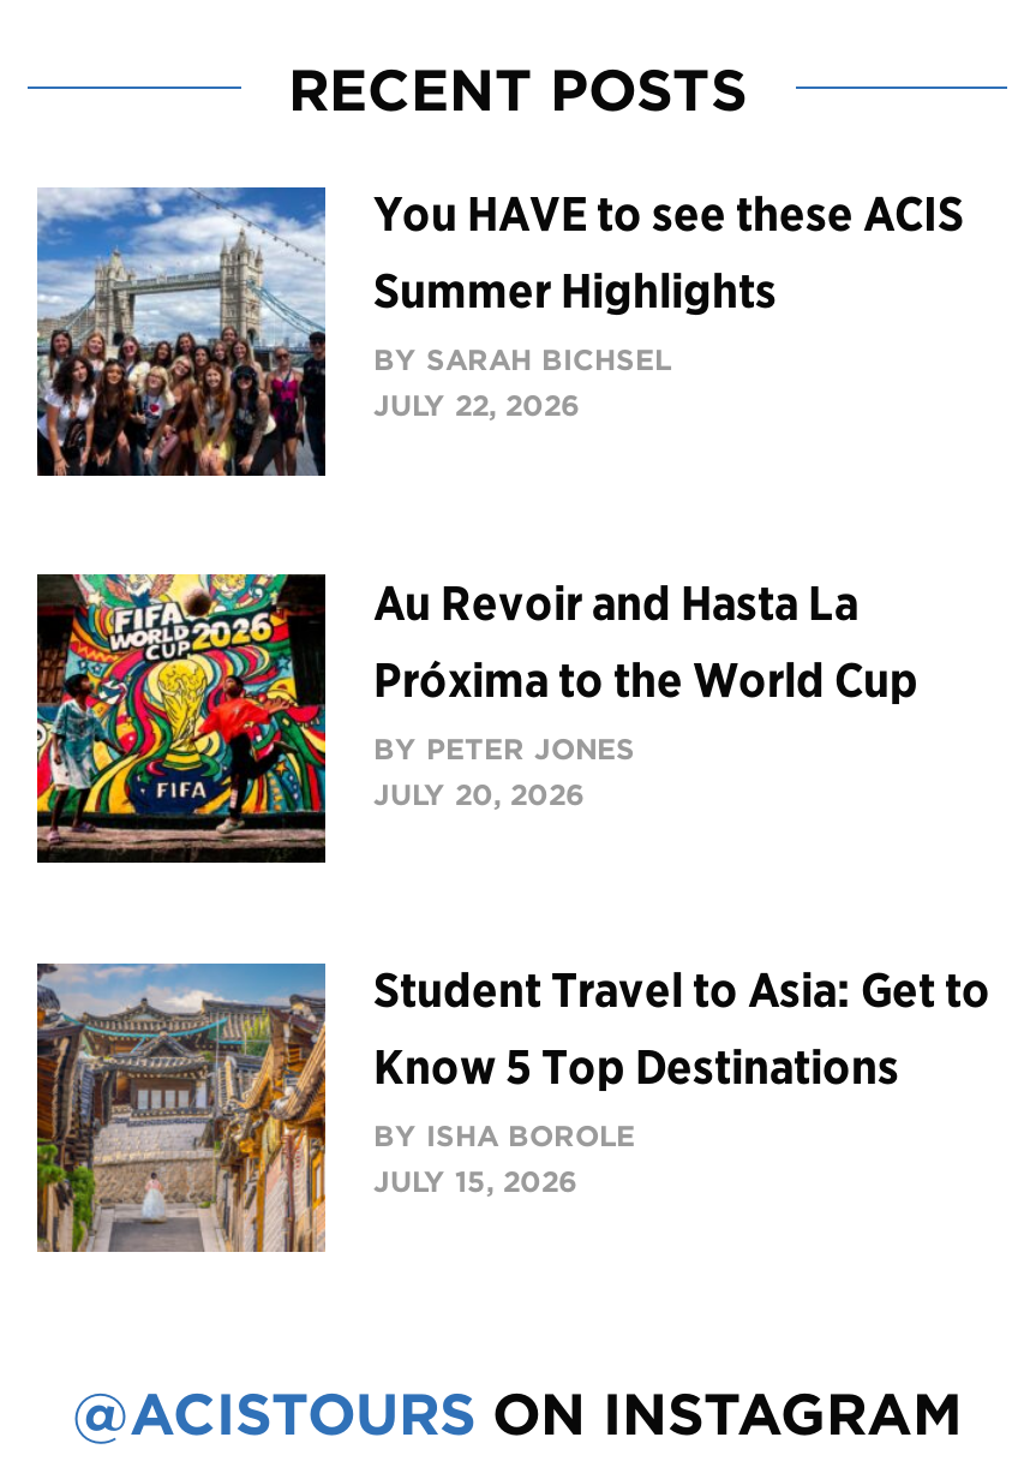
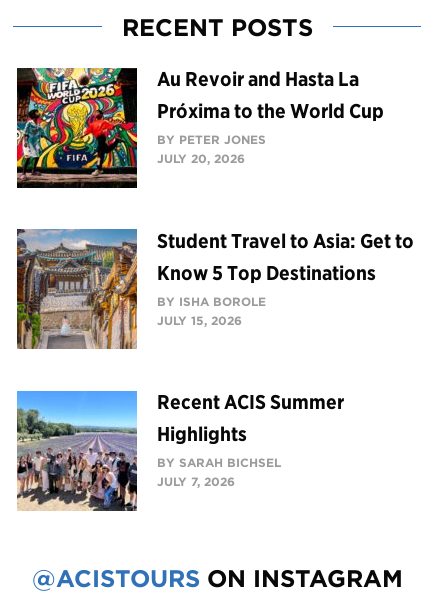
[35,185,964,478] [image] | You HAVE to see these ACIS | Summer Highlights | JULY 22, 2026 -> none
moved [373,341,671,377] -> [157,455,281,470]: BY SARAH BICHSEL
moved [32,569,990,1200] -> [15,65,414,327]: [image] | Au Revoir and Hasta La | Próxima to the World Cup | ... | BY ISHA BOROLE | JULY 15, 2026
none -> [16,390,344,512] [image] | Recent ACIS Summer | Highlights | JULY 7, 2026

